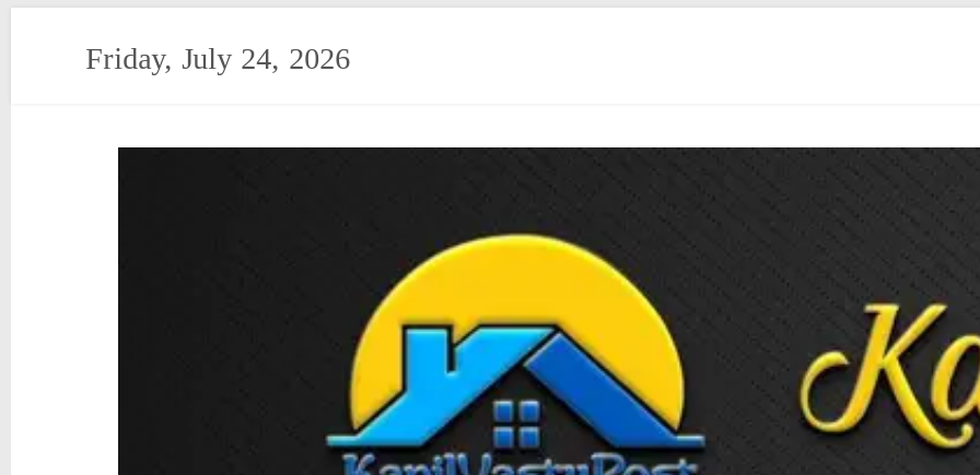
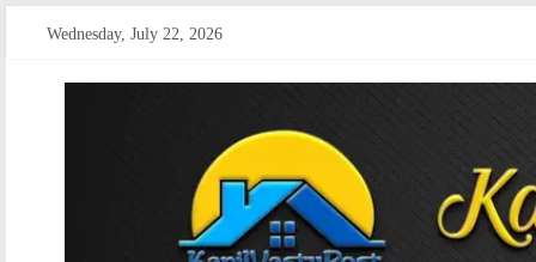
[86,43,350,75] Friday, July 24, 2026 -> [47,25,223,43] Wednesday, July 22, 2026

